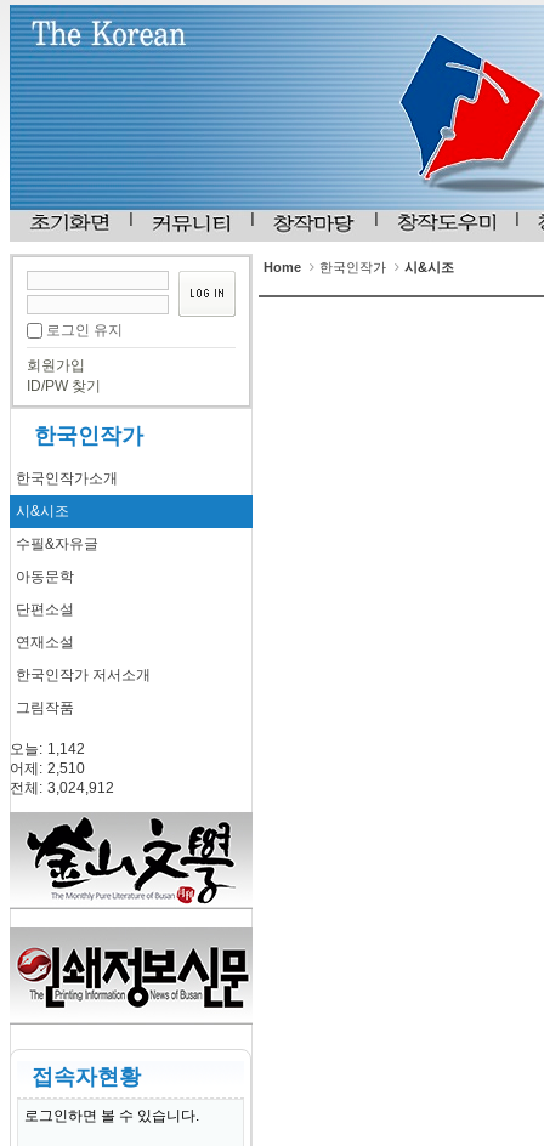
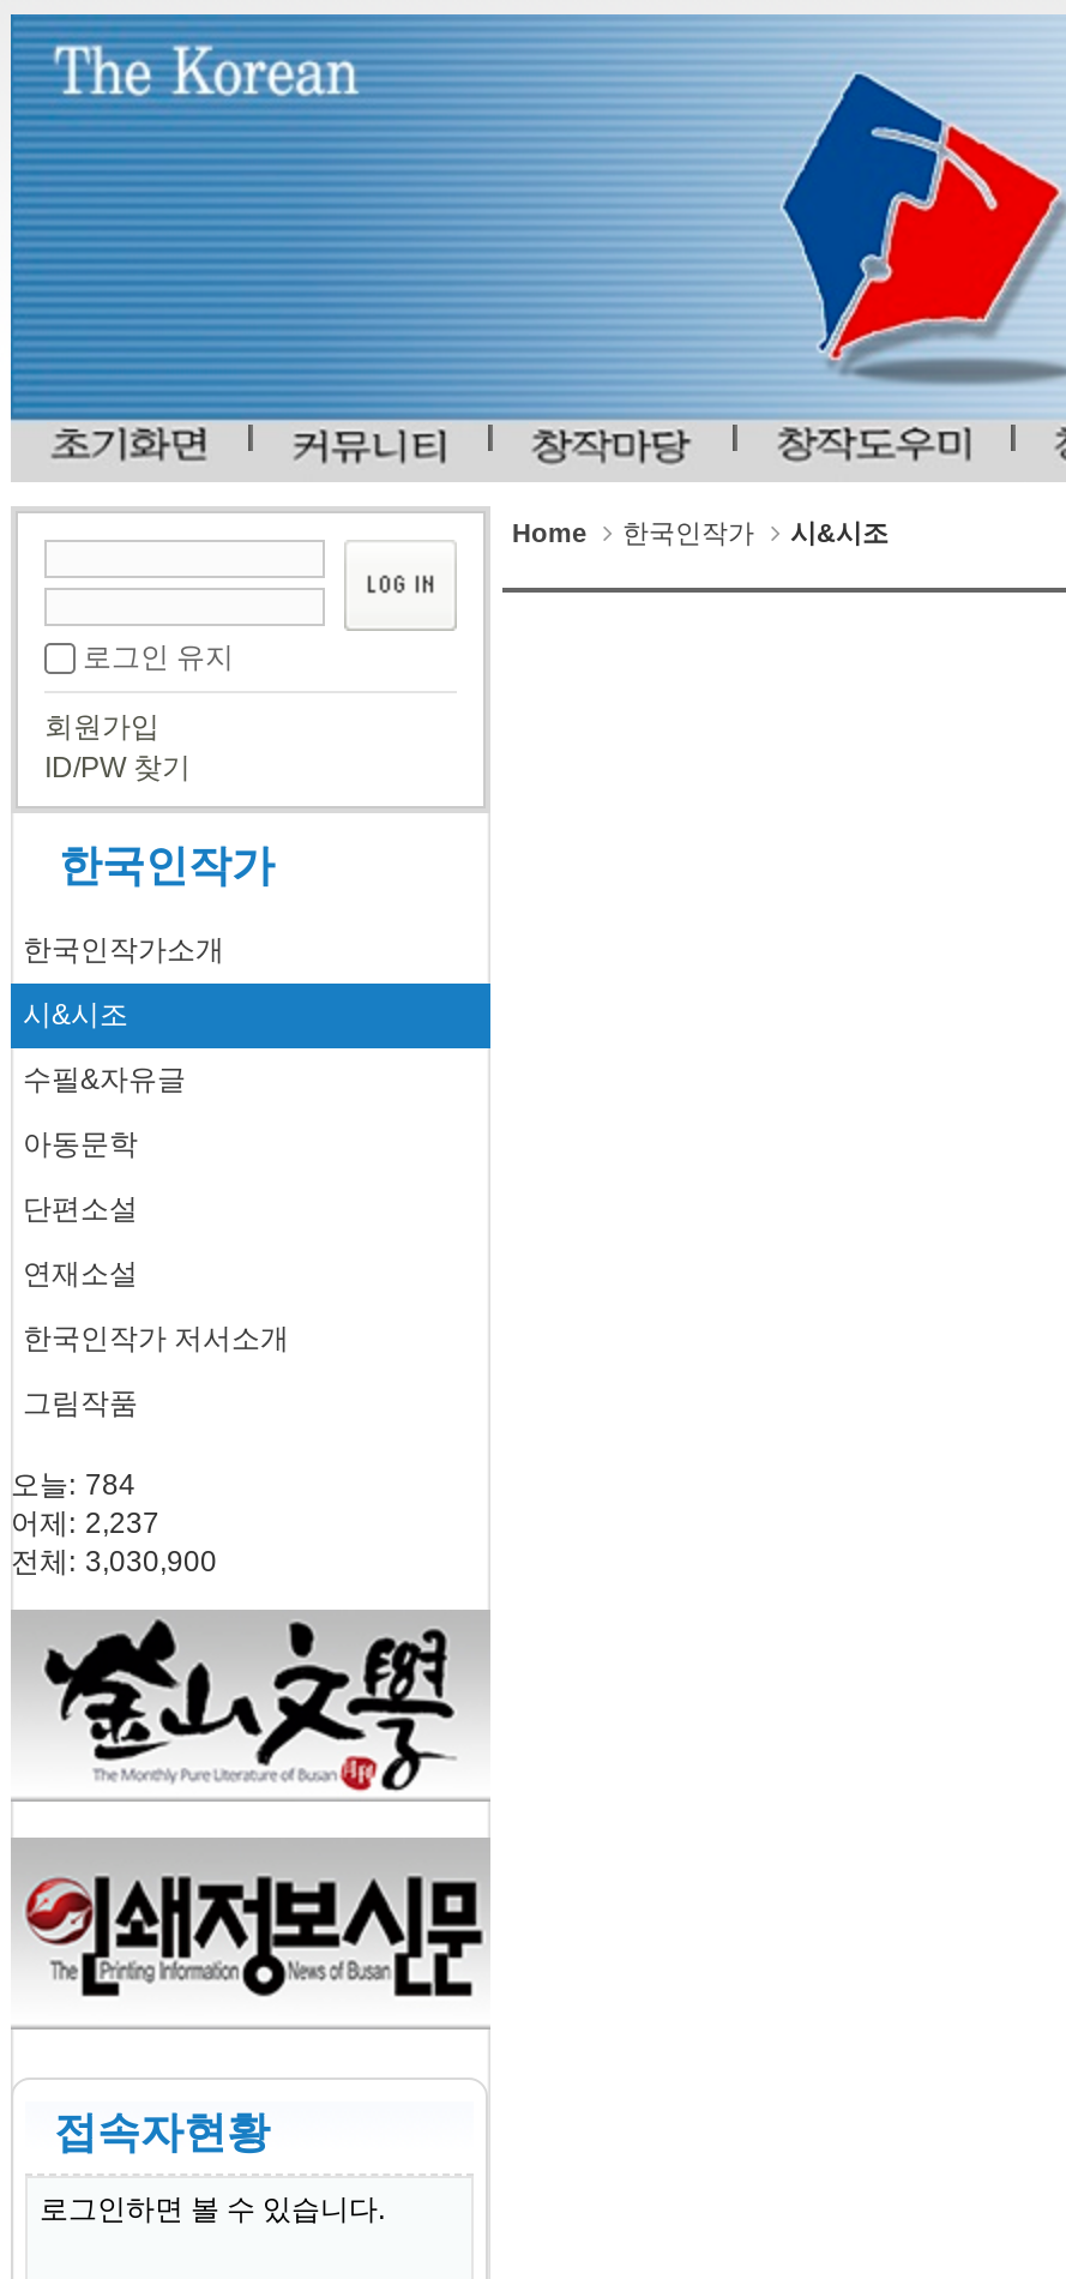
[10,741,85,758] 오늘: 1,142 -> [11,1468,135,1502] 오늘: 784
[10,760,85,777] 어제: 2,510 -> [11,1507,159,1540] 어제: 2,237
[10,779,114,796] 전체: 3,024,912 -> [11,1545,217,1579] 전체: 3,030,900

